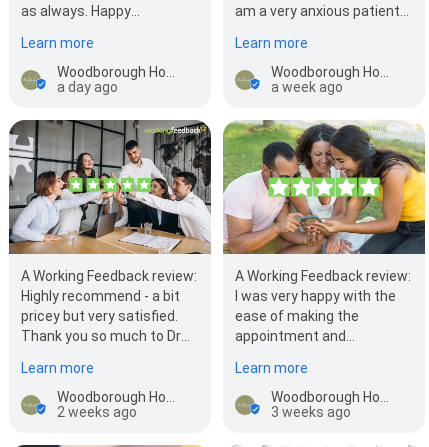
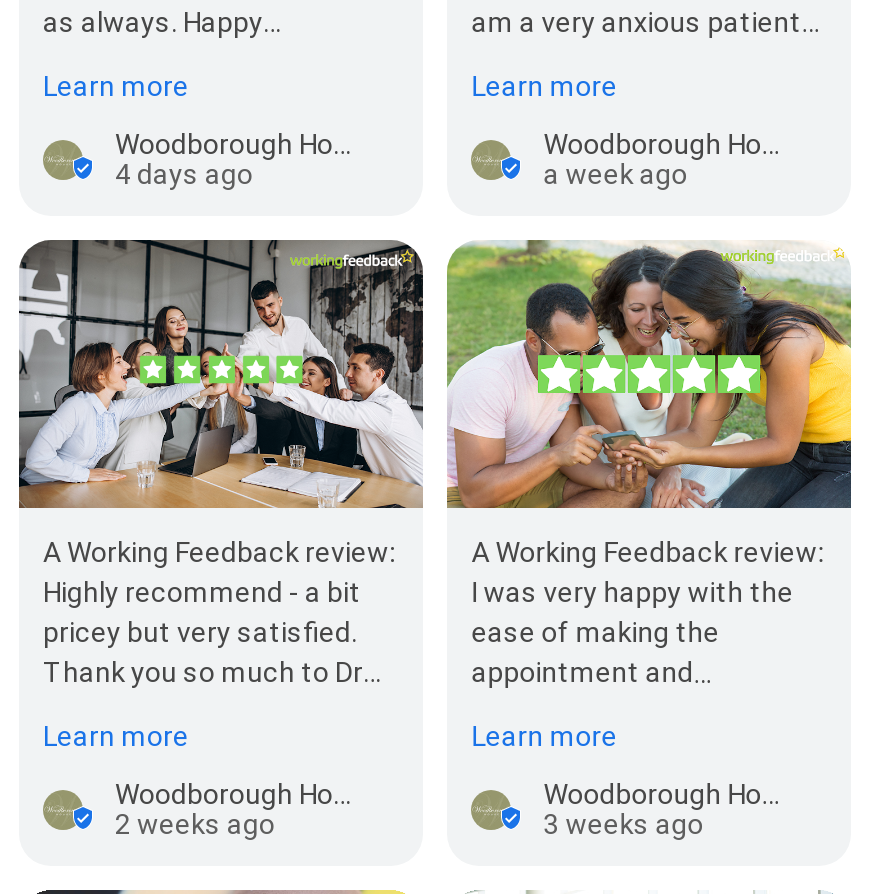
[57,79,118,95] a day ago -> [115,158,253,190] 4 days ago

